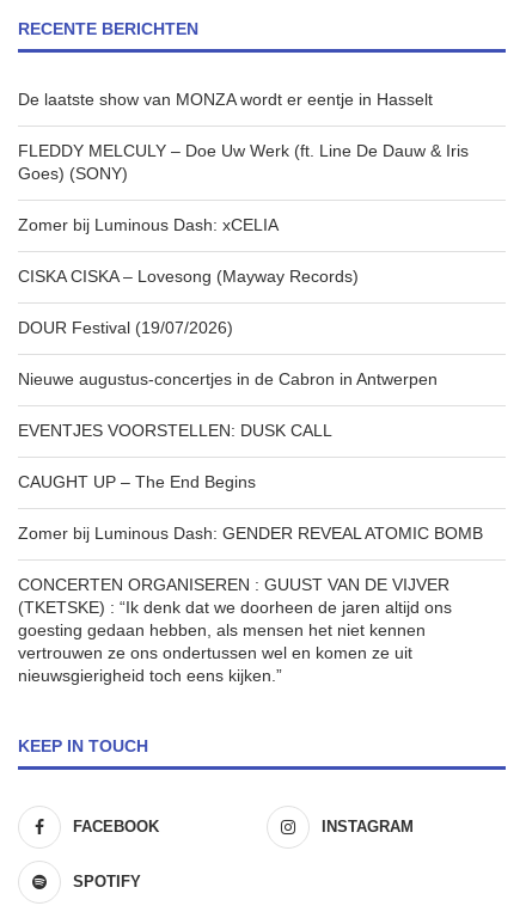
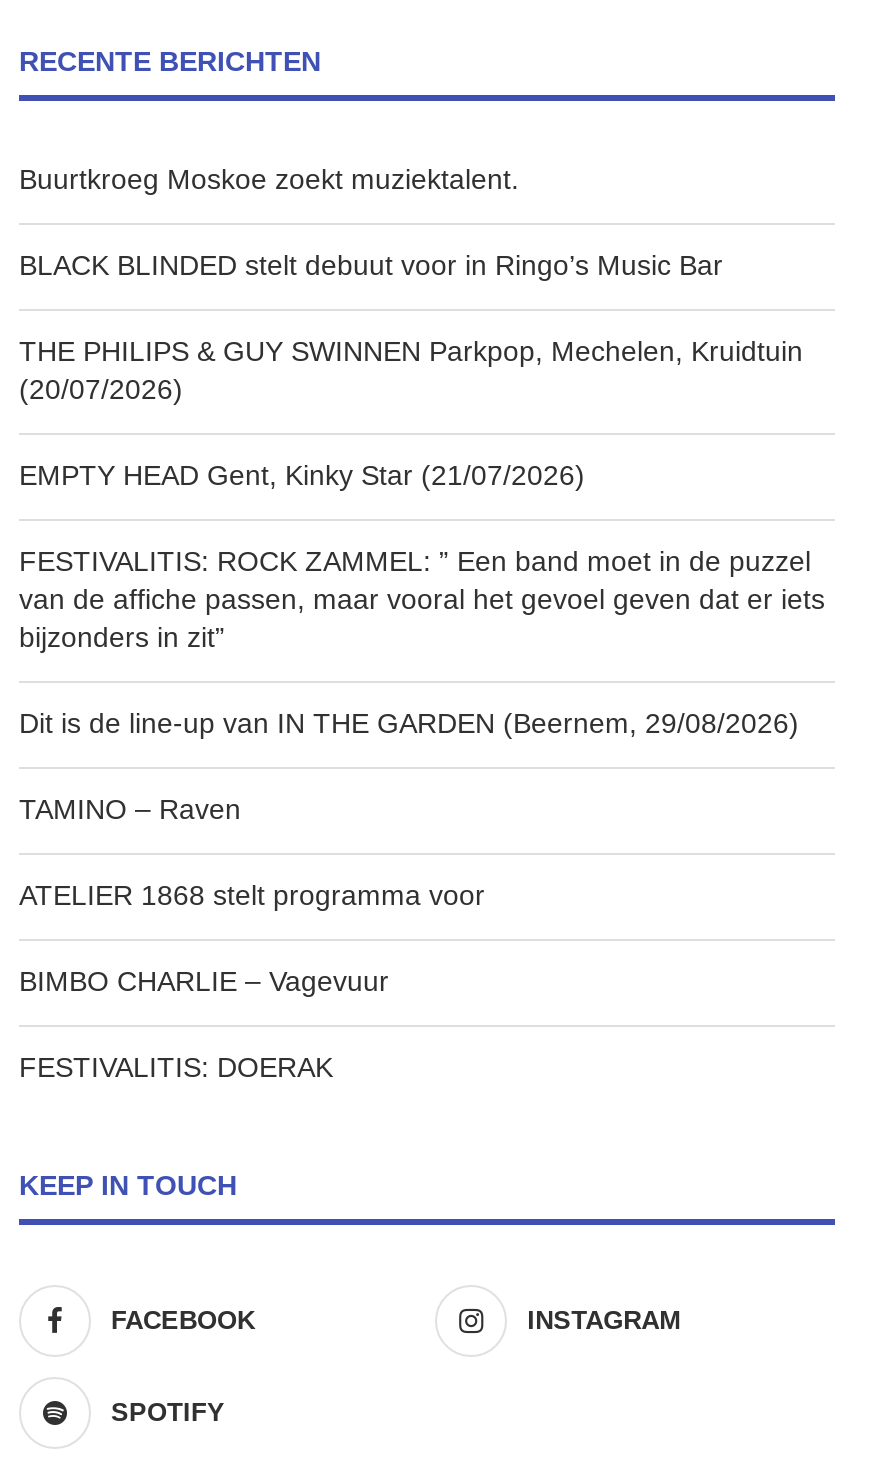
[18,90,433,109] De laatste show van MONZA wordt er eentje in Hasselt -> [19,164,519,196] Buurtkroeg Moskoe zoekt muziektalent.
[18,142,469,183] FLEDDY MELCULY – Doe Uw Werk (ft. Line De Dauw & Iris | Goes) (SONY) -> [19,250,723,282] BLACK BLINDED stelt debuut voor in Ringo’s Music Bar
[18,216,279,235] Zomer bij Luminous Dash: xCELIA -> [19,336,803,406] THE PHILIPS & GUY SWINNEN Parkpop, Mechelen, Kruidtuin | (20/07/2026)
[18,267,359,286] CISKA CISKA – Lovesong (Mayway Records) -> [19,460,585,492] EMPTY HEAD Gent, Kinky Star (21/07/2026)
[18,318,233,338] DOUR Festival (19/07/2026) -> [19,546,825,654] FESTIVALITIS: ROCK ZAMMEL: ” Een band moet in de puzzel | van de affiche passen, maar vooral het gevoel geven dat er iets | bijzonders in zit”
[18,370,438,389] Nieuwe augustus-concertjes in de Cabron in Antwerpen -> [19,708,799,740] Dit is de line-up van IN THE GARDEN (Beernem, 29/08/2026)
[18,421,332,440] EVENTJES VOORSTELLEN: DUSK CALL -> [19,794,241,826] TAMINO – Raven
[18,473,256,492] CAUGHT UP – The End Begins -> [19,880,485,912] ATELIER 1868 stelt programma voor
[18,524,483,543] Zomer bij Luminous Dash: GENDER REVEAL ATOMIC BOMB -> [19,966,389,998] BIMBO CHARLIE – Vagevuur
[18,575,452,685] CONCERTEN ORGANISEREN : GUUST VAN DE VIJVER | (TKETSKE) : “Ik denk dat we doorheen de jaren altijd ons | goesting gedaan hebben, als mensen het niet kennen | vertrouwen ze ons ondertussen wel en komen ze uit | nieuwsgierigheid toch eens kijken.” -> [19,1052,333,1084] FESTIVALITIS: DOERAK

